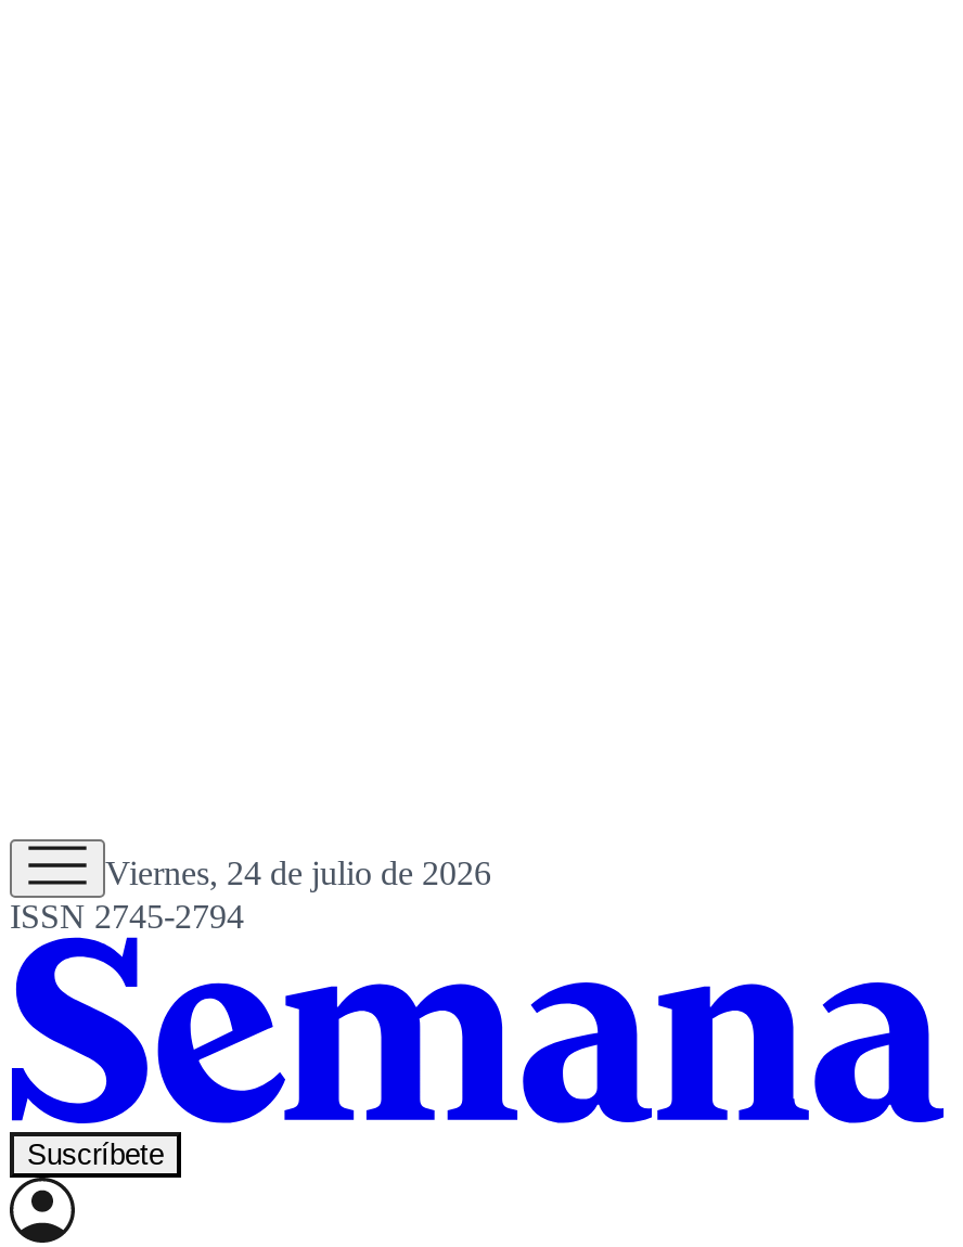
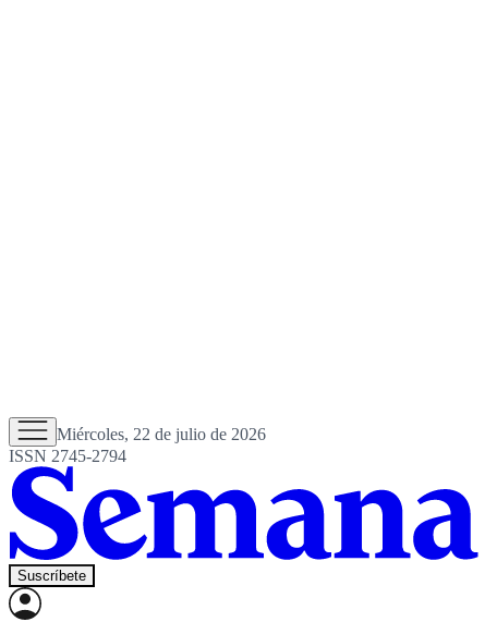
[105,854,491,891] Viernes, 24 de julio de 2026 -> [57,425,266,443] Miércoles, 22 de julio de 2026

